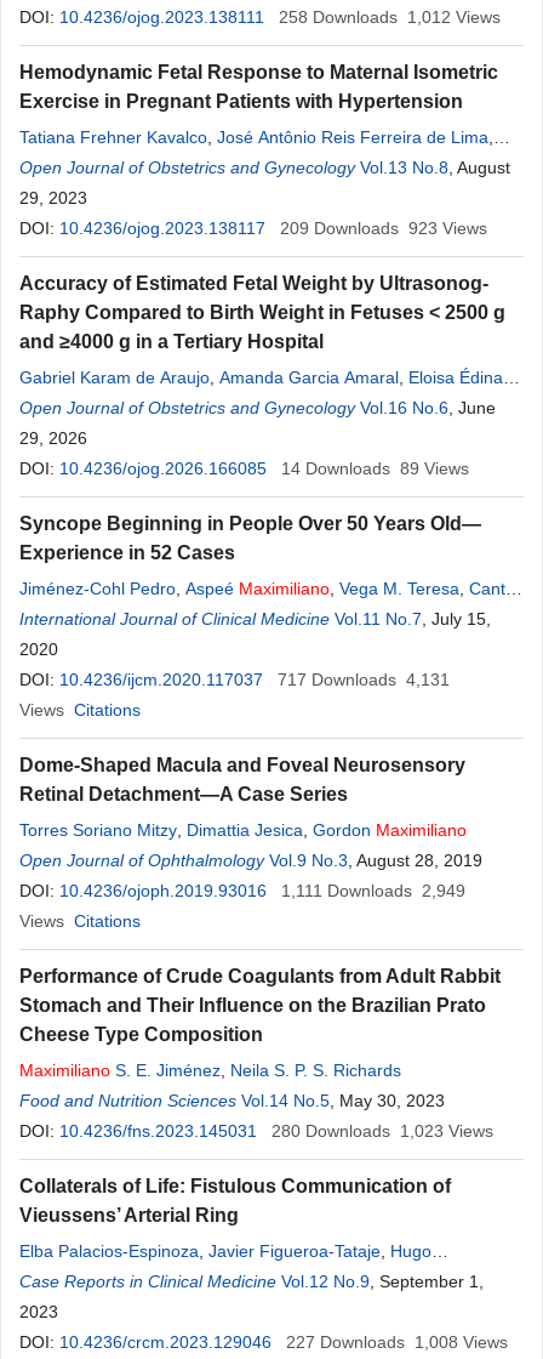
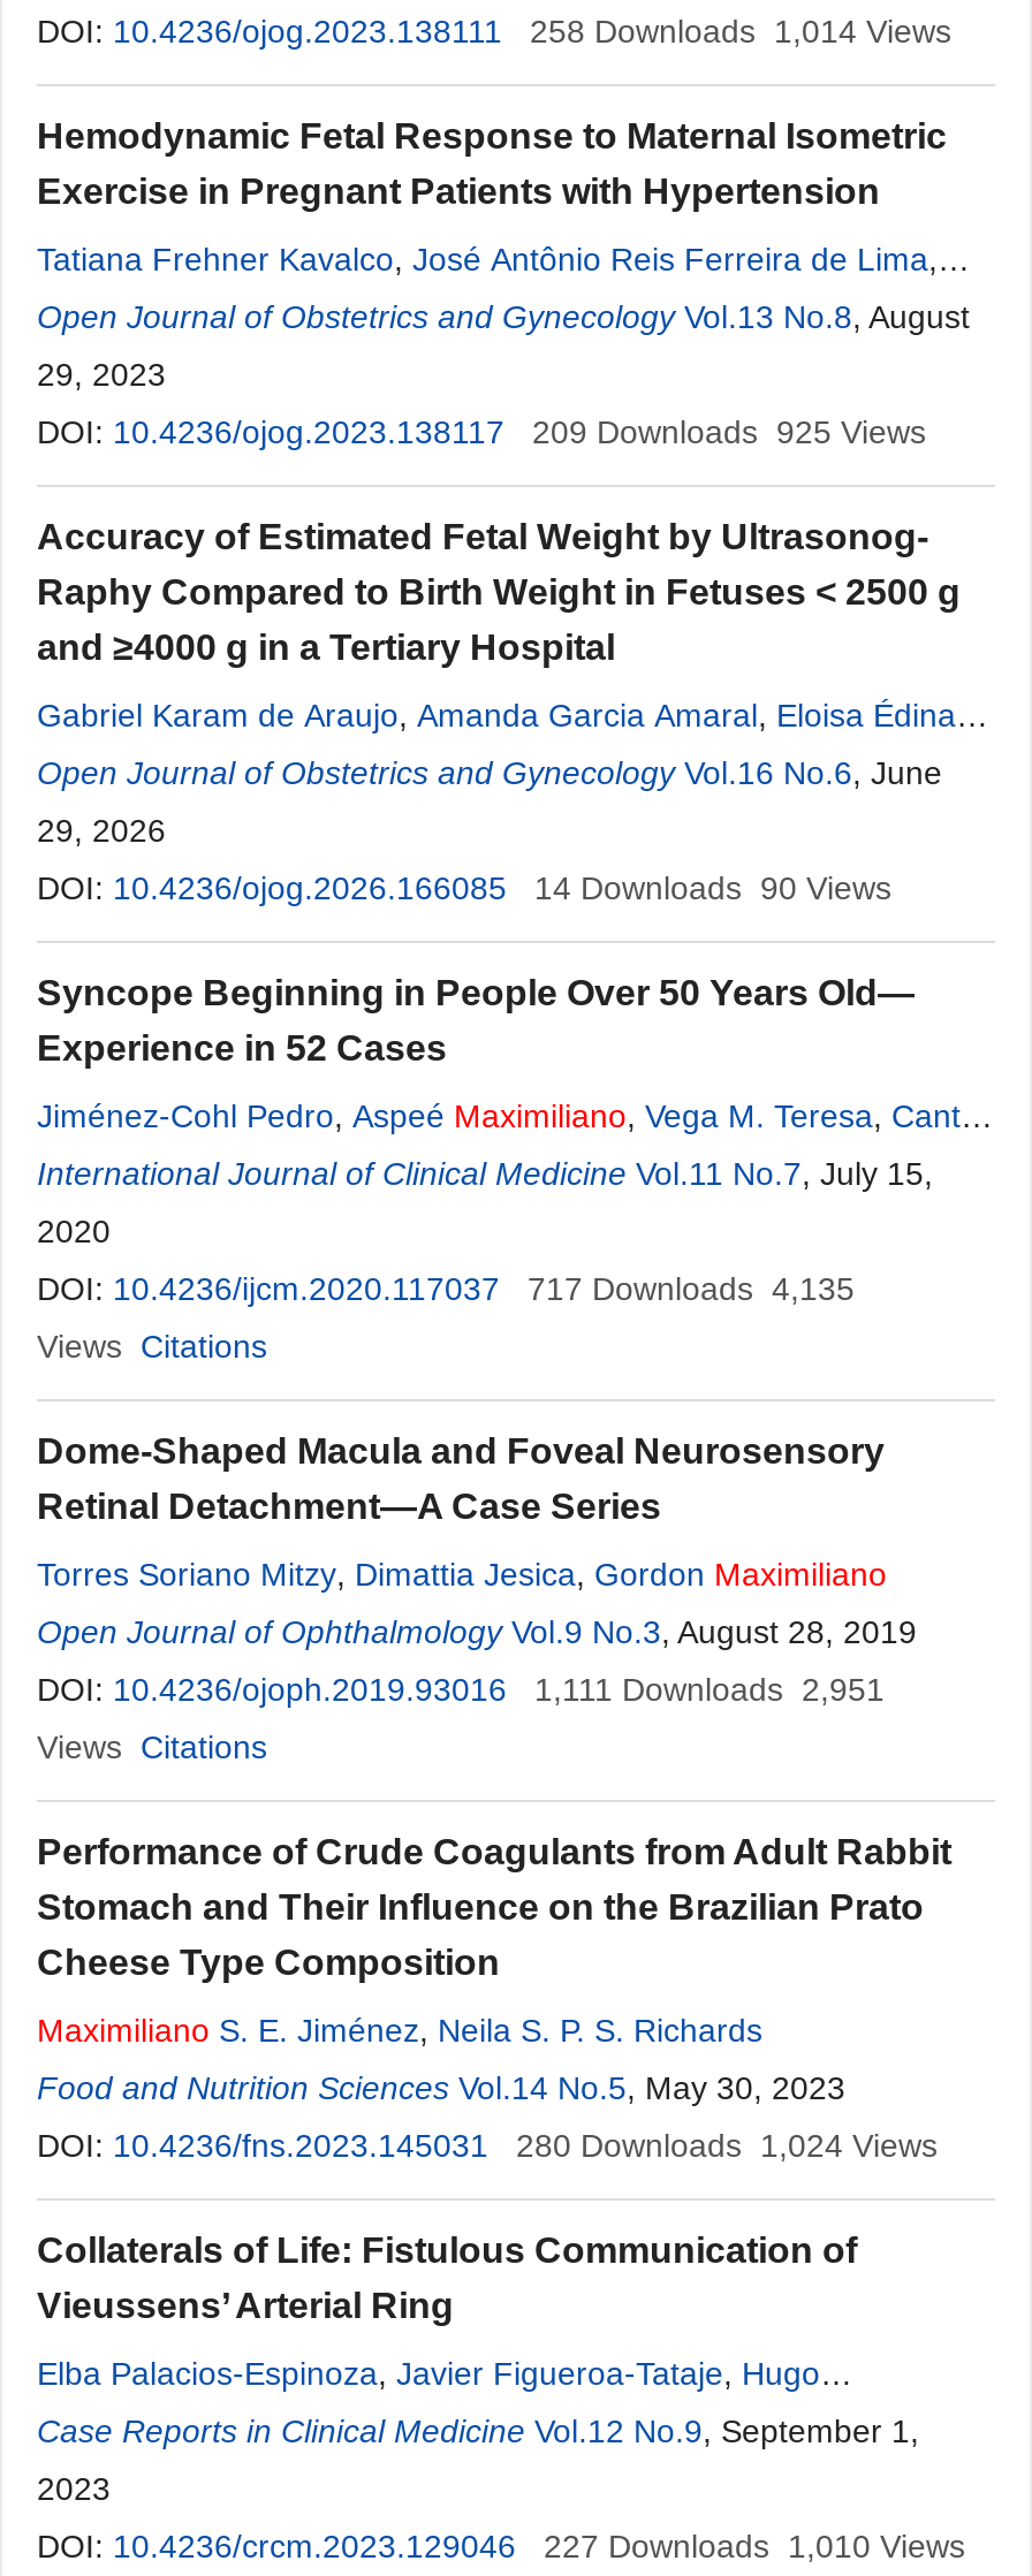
[279,7,501,27] 258 Downloads 1,012 Views -> [530,13,951,50] 258 Downloads 1,014 Views
[280,218,487,238] 209 Downloads 923 Views -> [532,413,926,450] 209 Downloads 925 Views
[281,459,469,478] 14 Downloads 89 Views -> [534,869,891,906] 14 Downloads 90 Views
[19,670,450,689] DOI: 10.4236/ijcm.2020.117037 717 Downloads 4,131 -> [37,1270,855,1307] DOI: 10.4236/ijcm.2020.117037 717 Downloads 4,135
[19,881,465,900] DOI: 10.4236/ojoph.2019.93016 1,111 Downloads 2,949 -> [37,1671,885,1708] DOI: 10.4236/ojoph.2019.93016 1,111 Downloads 2,951
[271,1121,493,1141] 280 Downloads 1,023 Views -> [516,2127,938,2164] 280 Downloads 1,024 Views
[286,1332,508,1352] 227 Downloads 1,008 Views -> [544,2528,965,2564] 227 Downloads 1,010 Views

